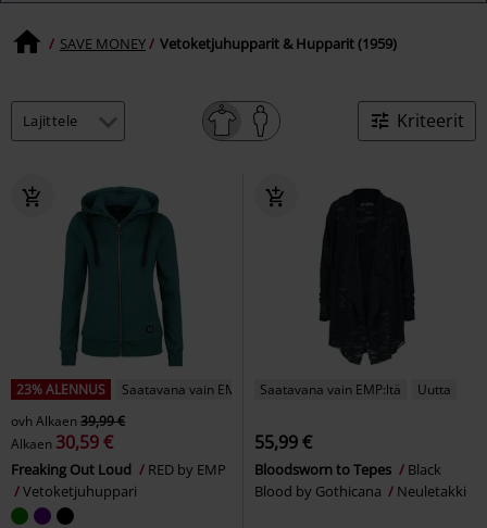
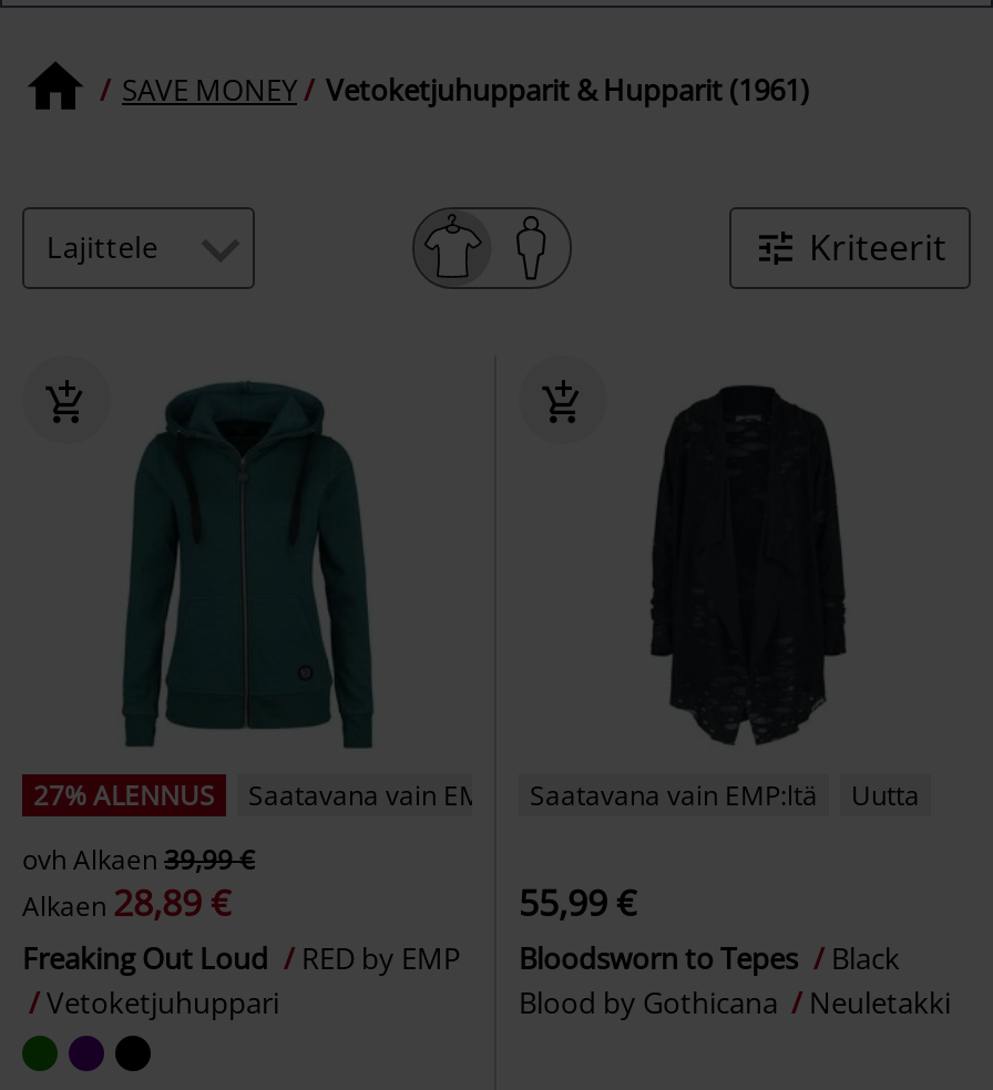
[160,34,397,53] Vetoketjuhupparit & Hupparit (1959) -> [326,70,809,110] Vetoketjuhupparit & Hupparit (1961)
[16,380,105,398] 23% ALENNUS -> [33,776,215,813] 27% ALENNUS
[11,430,113,454] Alkaen 30,59 € -> [22,878,231,926] Alkaen 28,89 €

